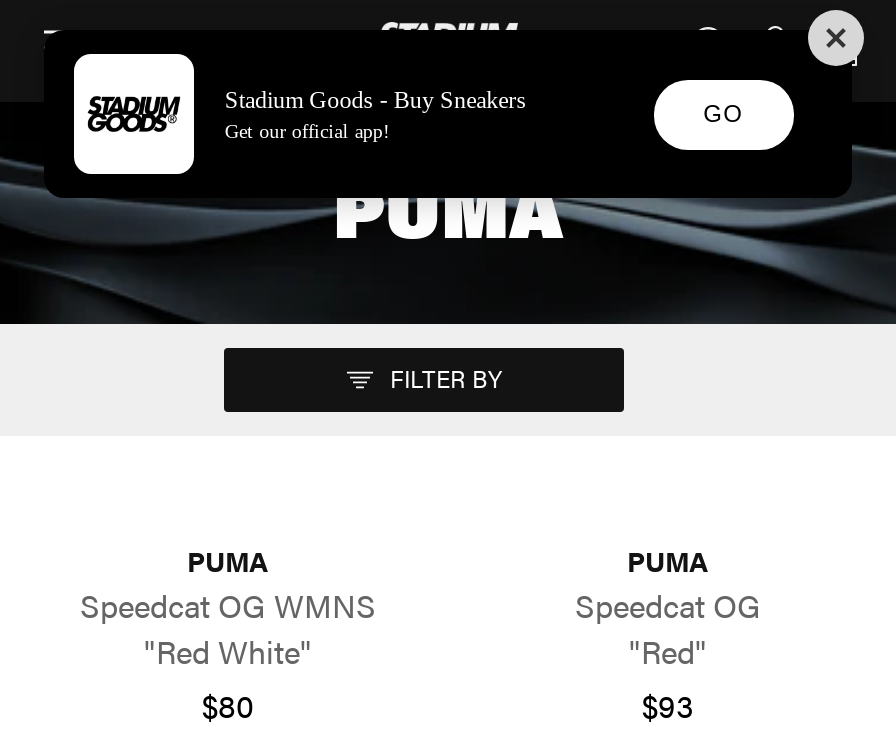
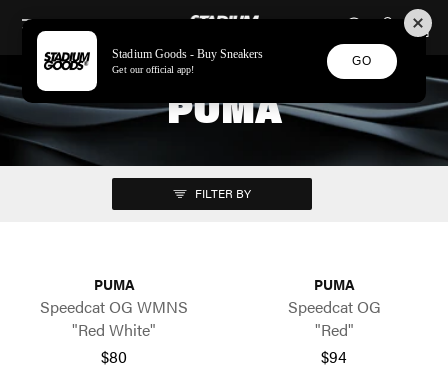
[642,682,694,728] $93 -> [321,345,347,368] $94

